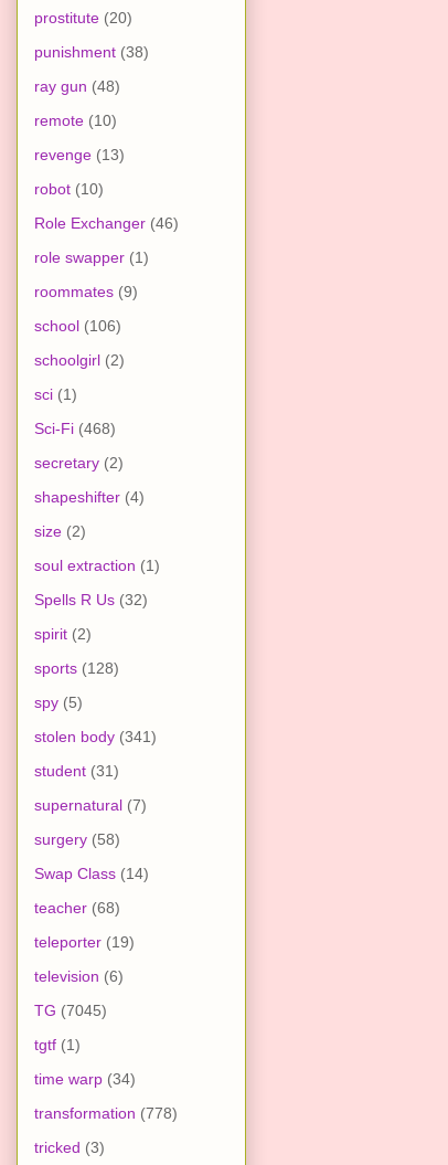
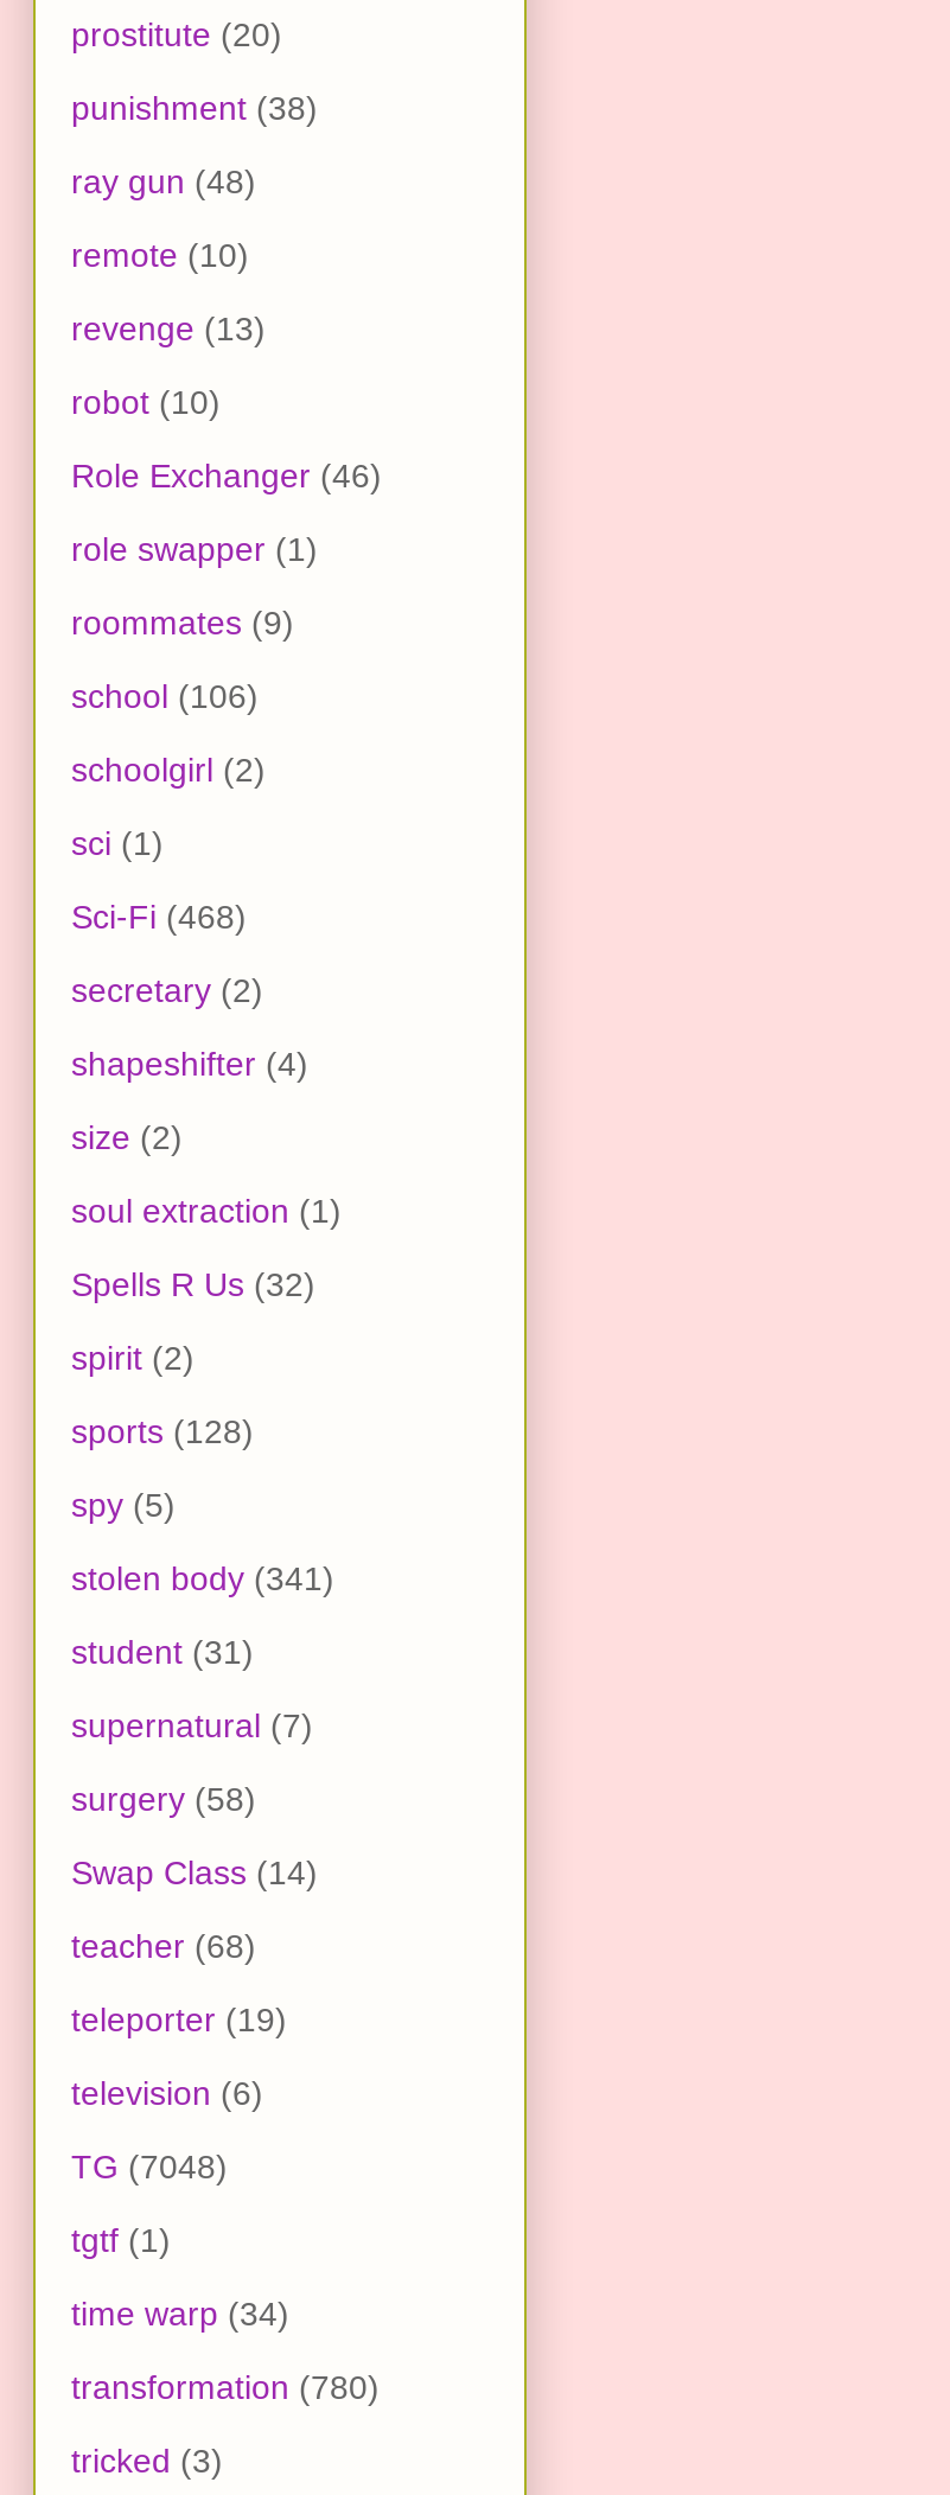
[34,1001,107,1019] TG (7045) -> [71,2147,228,2185] TG (7048)
[34,1104,178,1121] transformation (778) -> [71,2367,380,2405] transformation (780)

